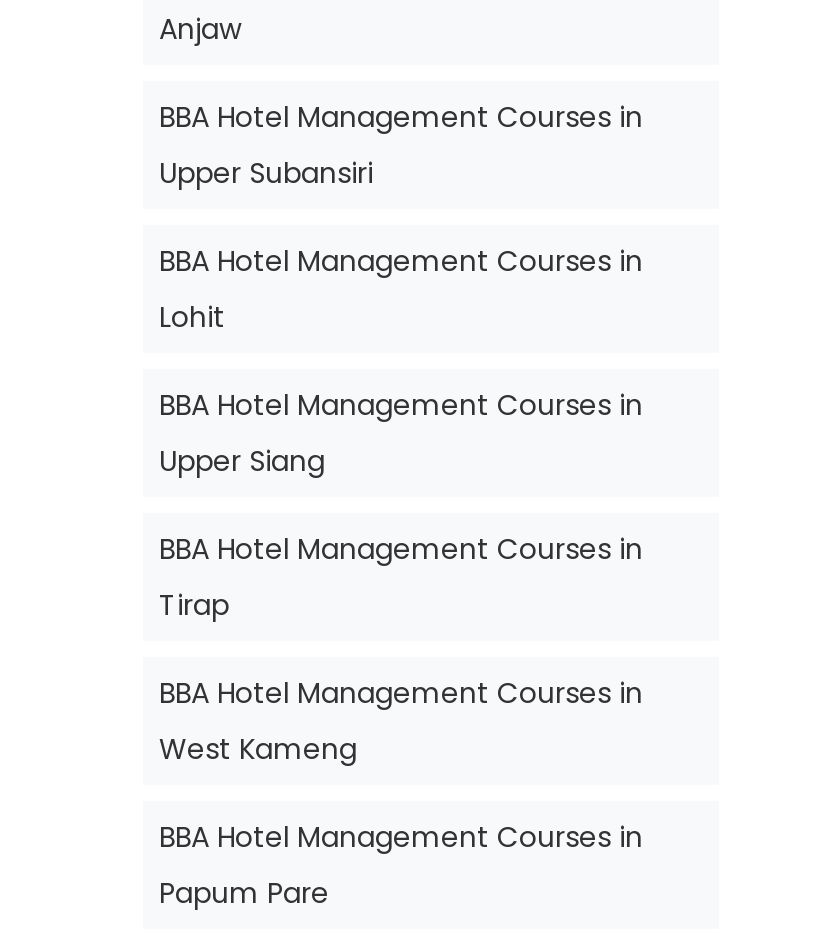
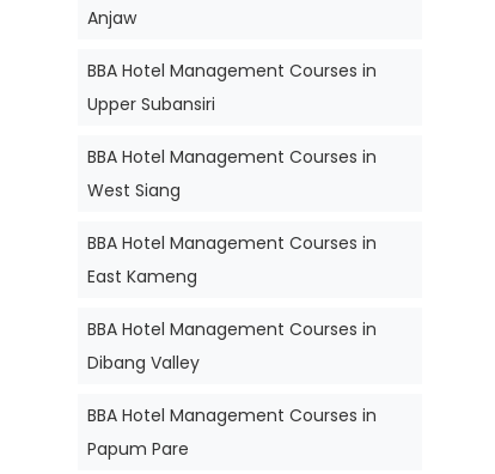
[159,297,225,337] Lohit -> [87,178,181,202] West Siang
[159,441,325,481] Upper Siang -> [87,265,197,288] East Kameng
[159,585,643,769] Tirap | BBA Hotel Management Courses in | West Kameng -> [87,351,200,375] Dibang Valley

